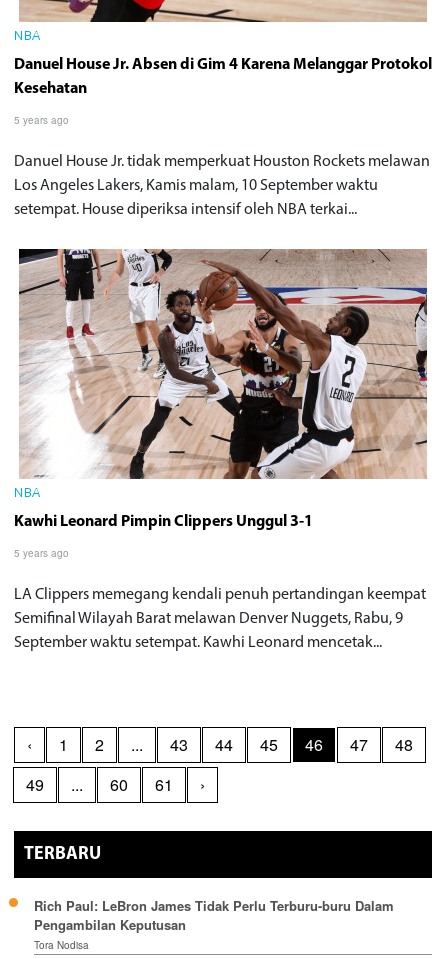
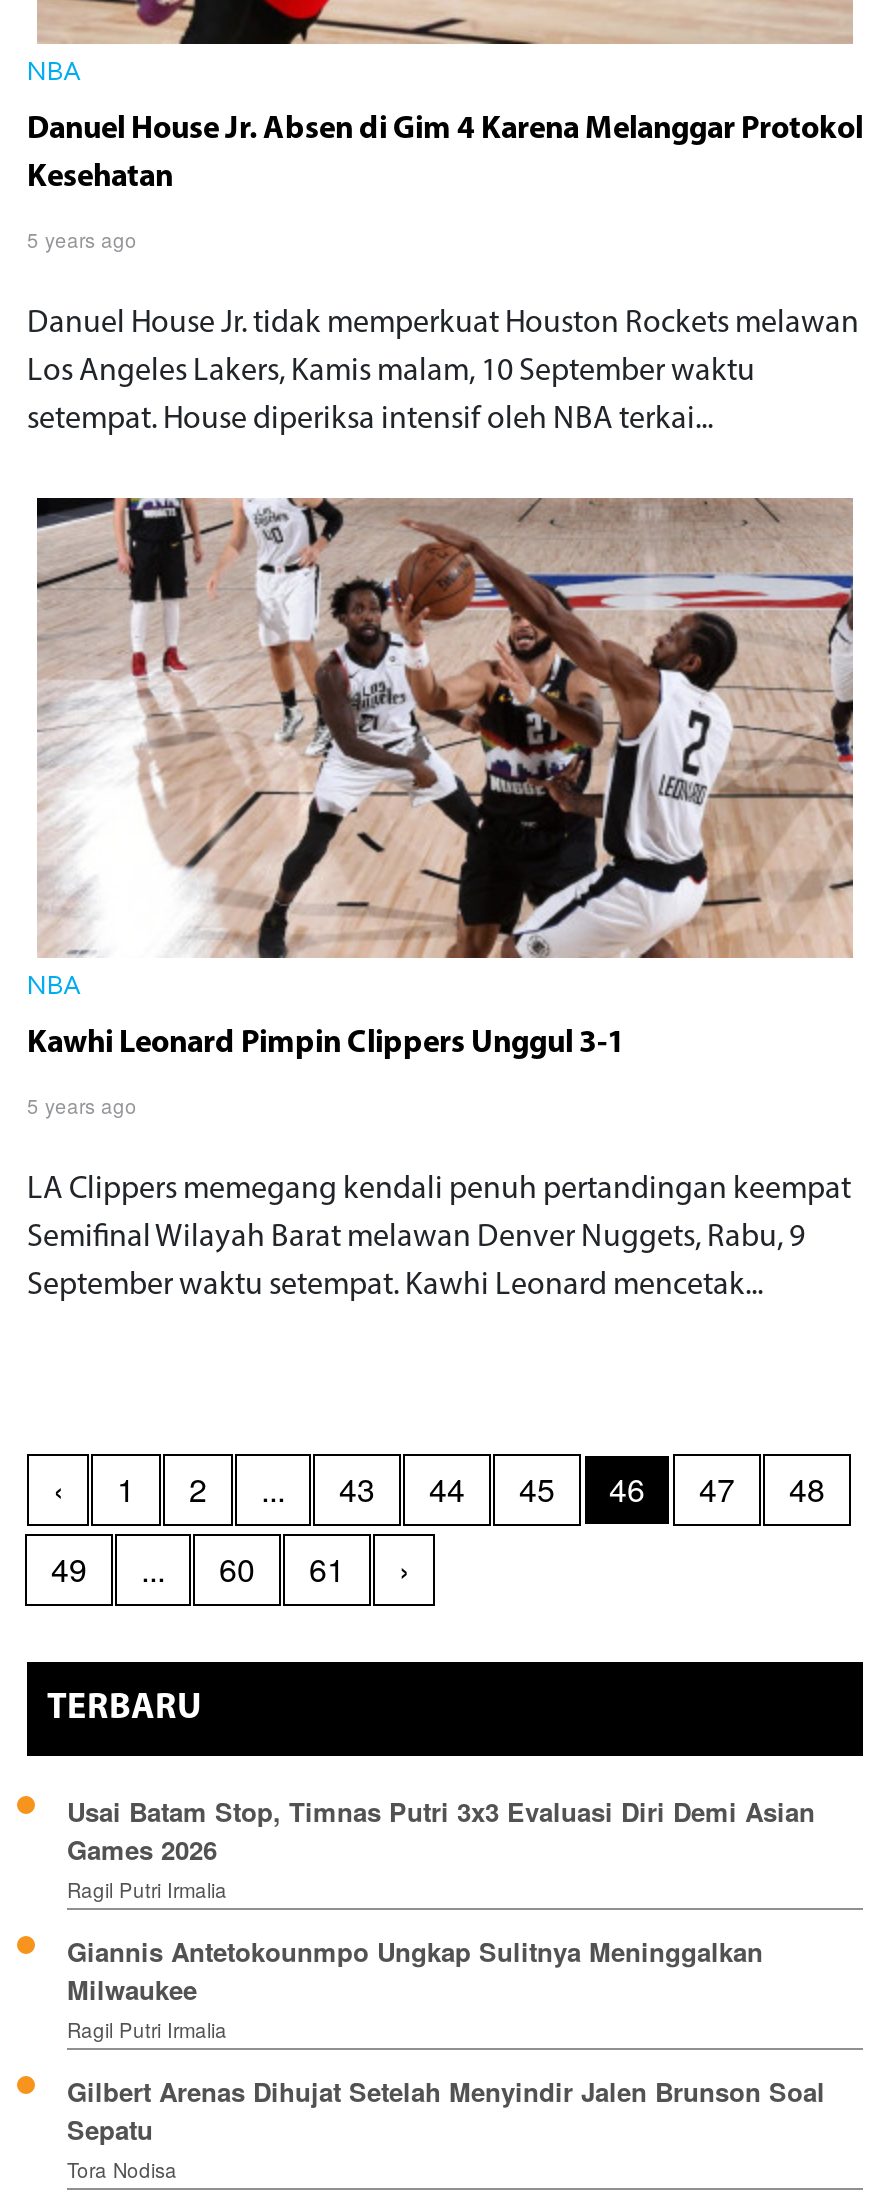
[34,896,394,934] Rich Paul: LeBron James Tidak Perlu Terburu-buru Dalam | Pengambilan Keputusan -> [67,1792,825,2148] Usai Batam Stop, Timnas Putri 3x3 Evaluasi Diri Demi Asian | Games 2026 | Ragil Putri Irmalia | Giannis Antetokounmpo Ungkap Sulitnya Meninggalkan | Milwaukee | Ragil Putri Irmalia | Gilbert Arenas Dihujat Setelah Menyindir Jalen Brunson Soal | Sepatu

